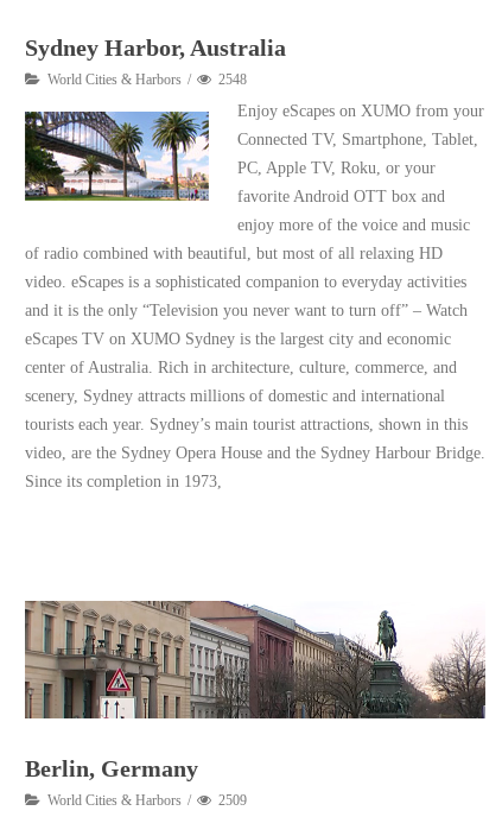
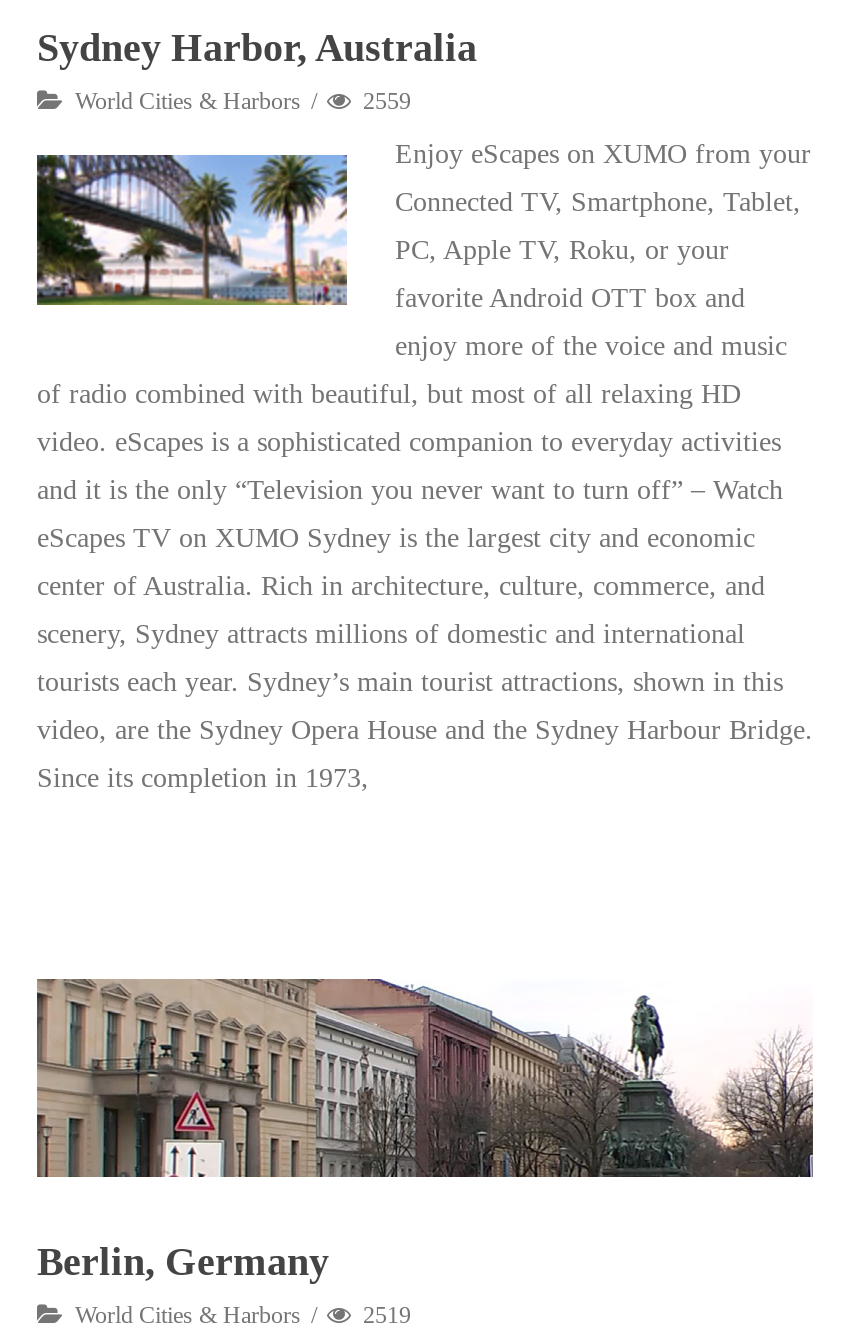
[47,71,247,88] World Cities & Harbors 2548 -> [75,87,411,115] World Cities & Harbors 2559
[47,793,247,809] World Cities & Harbors 2509 -> [75,1302,411,1330] World Cities & Harbors 2519

